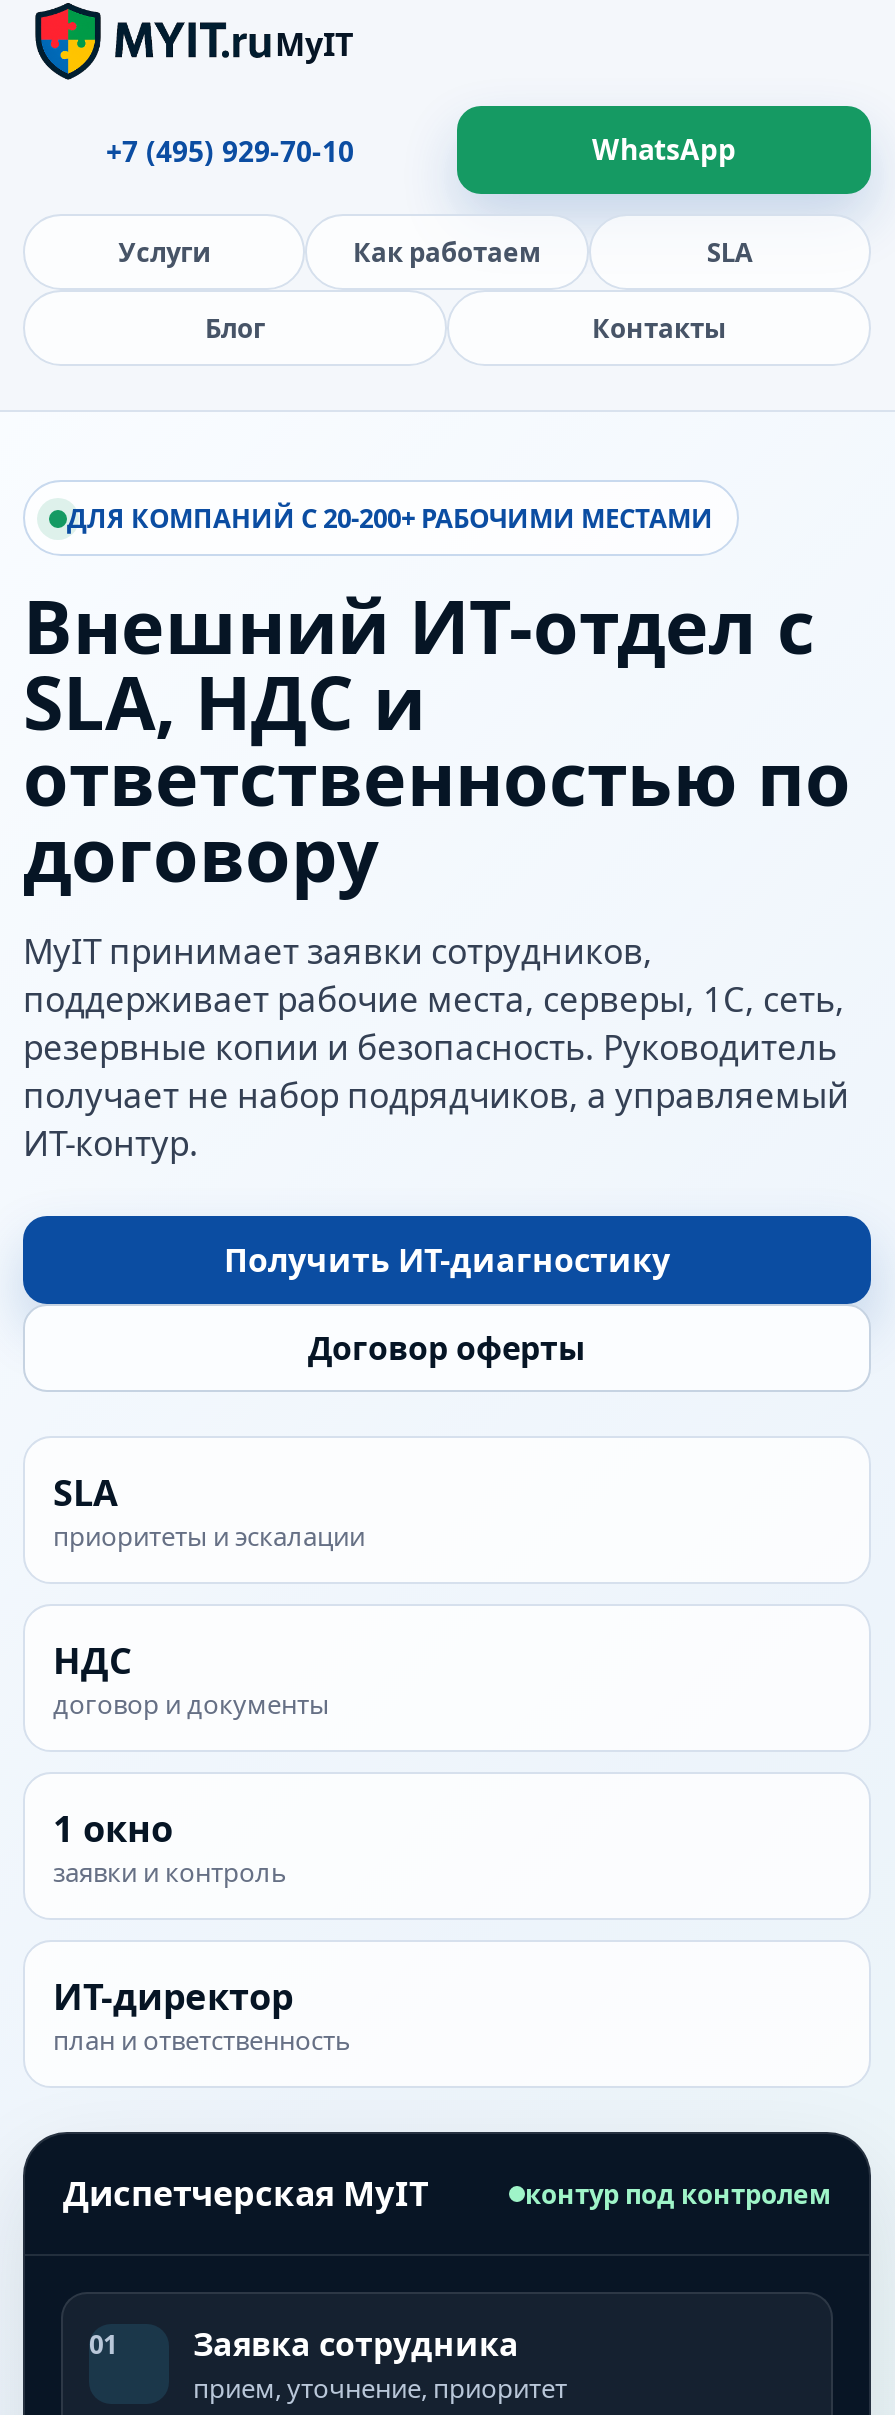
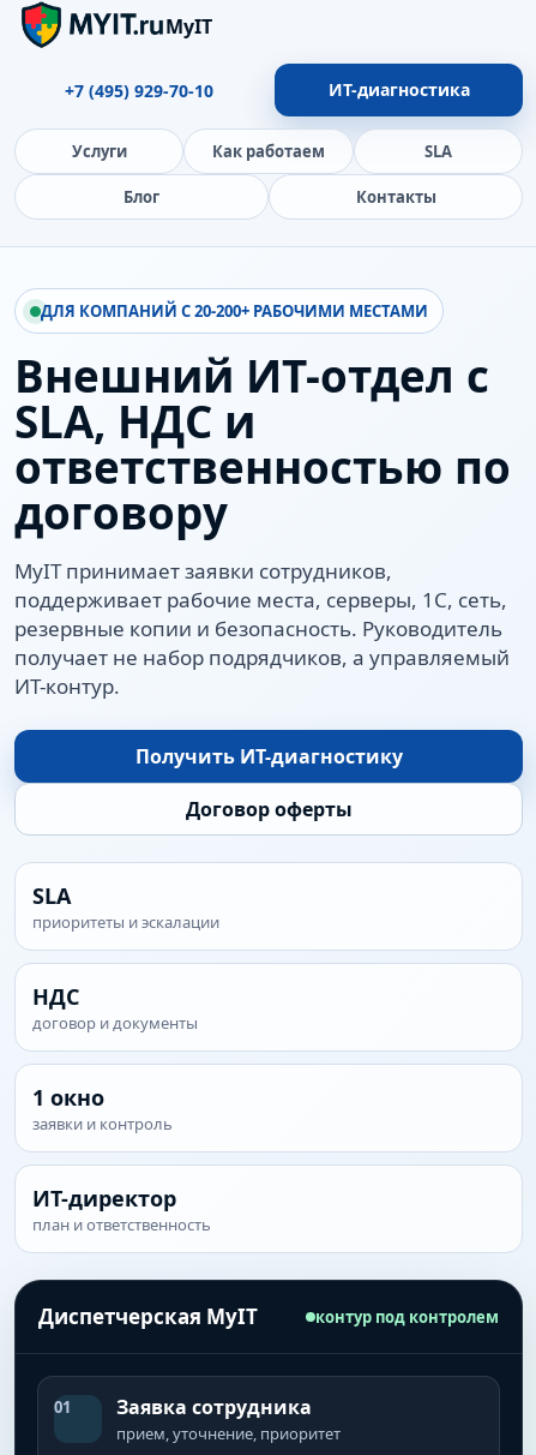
[592,130,736,168] WhatsApp -> [328,78,469,101] ИТ-диагностика

